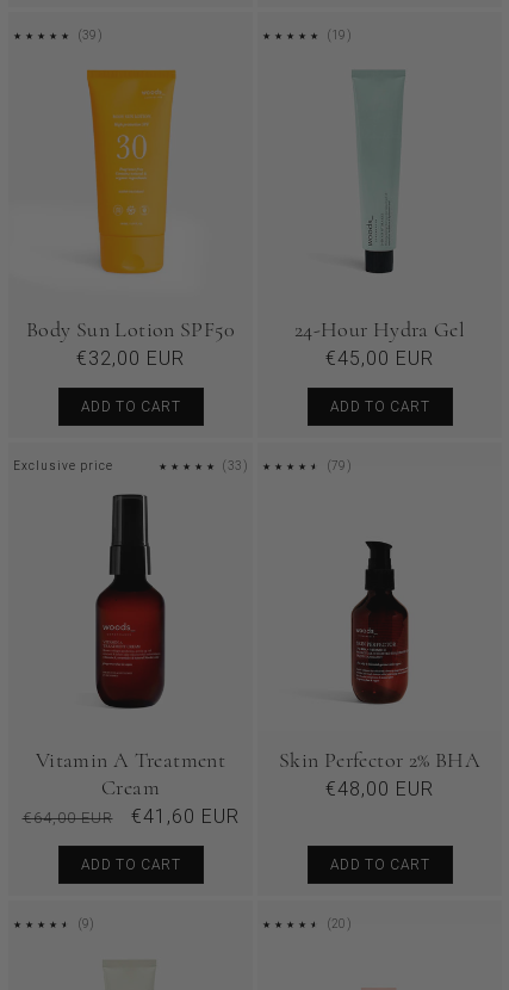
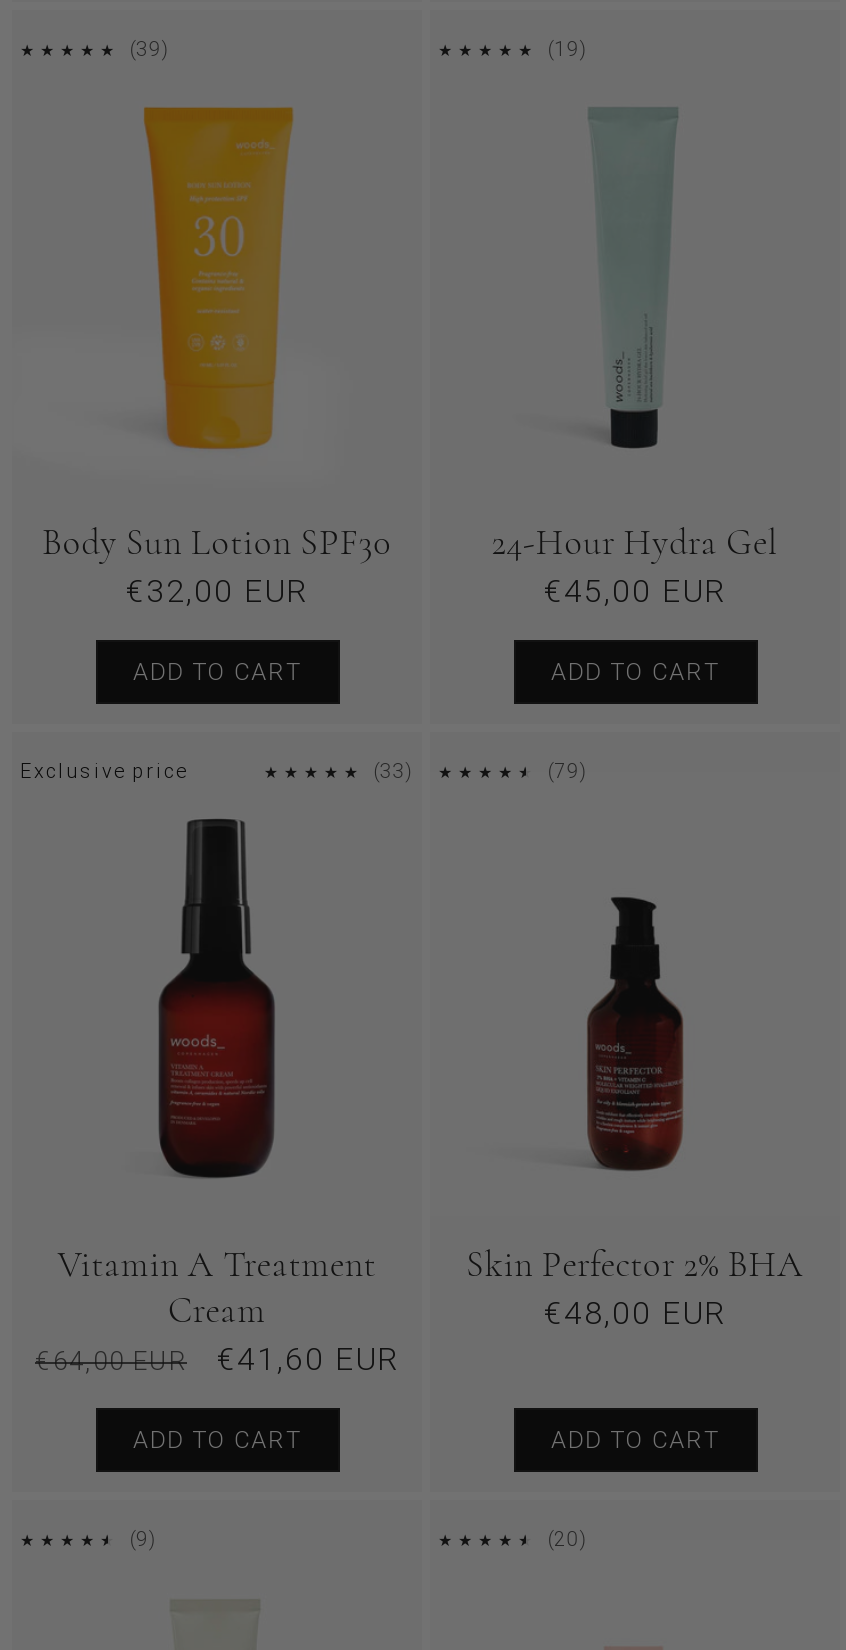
[26,316,235,342] Body Sun Lotion SPF50 -> [42,520,392,564] Body Sun Lotion SPF30

